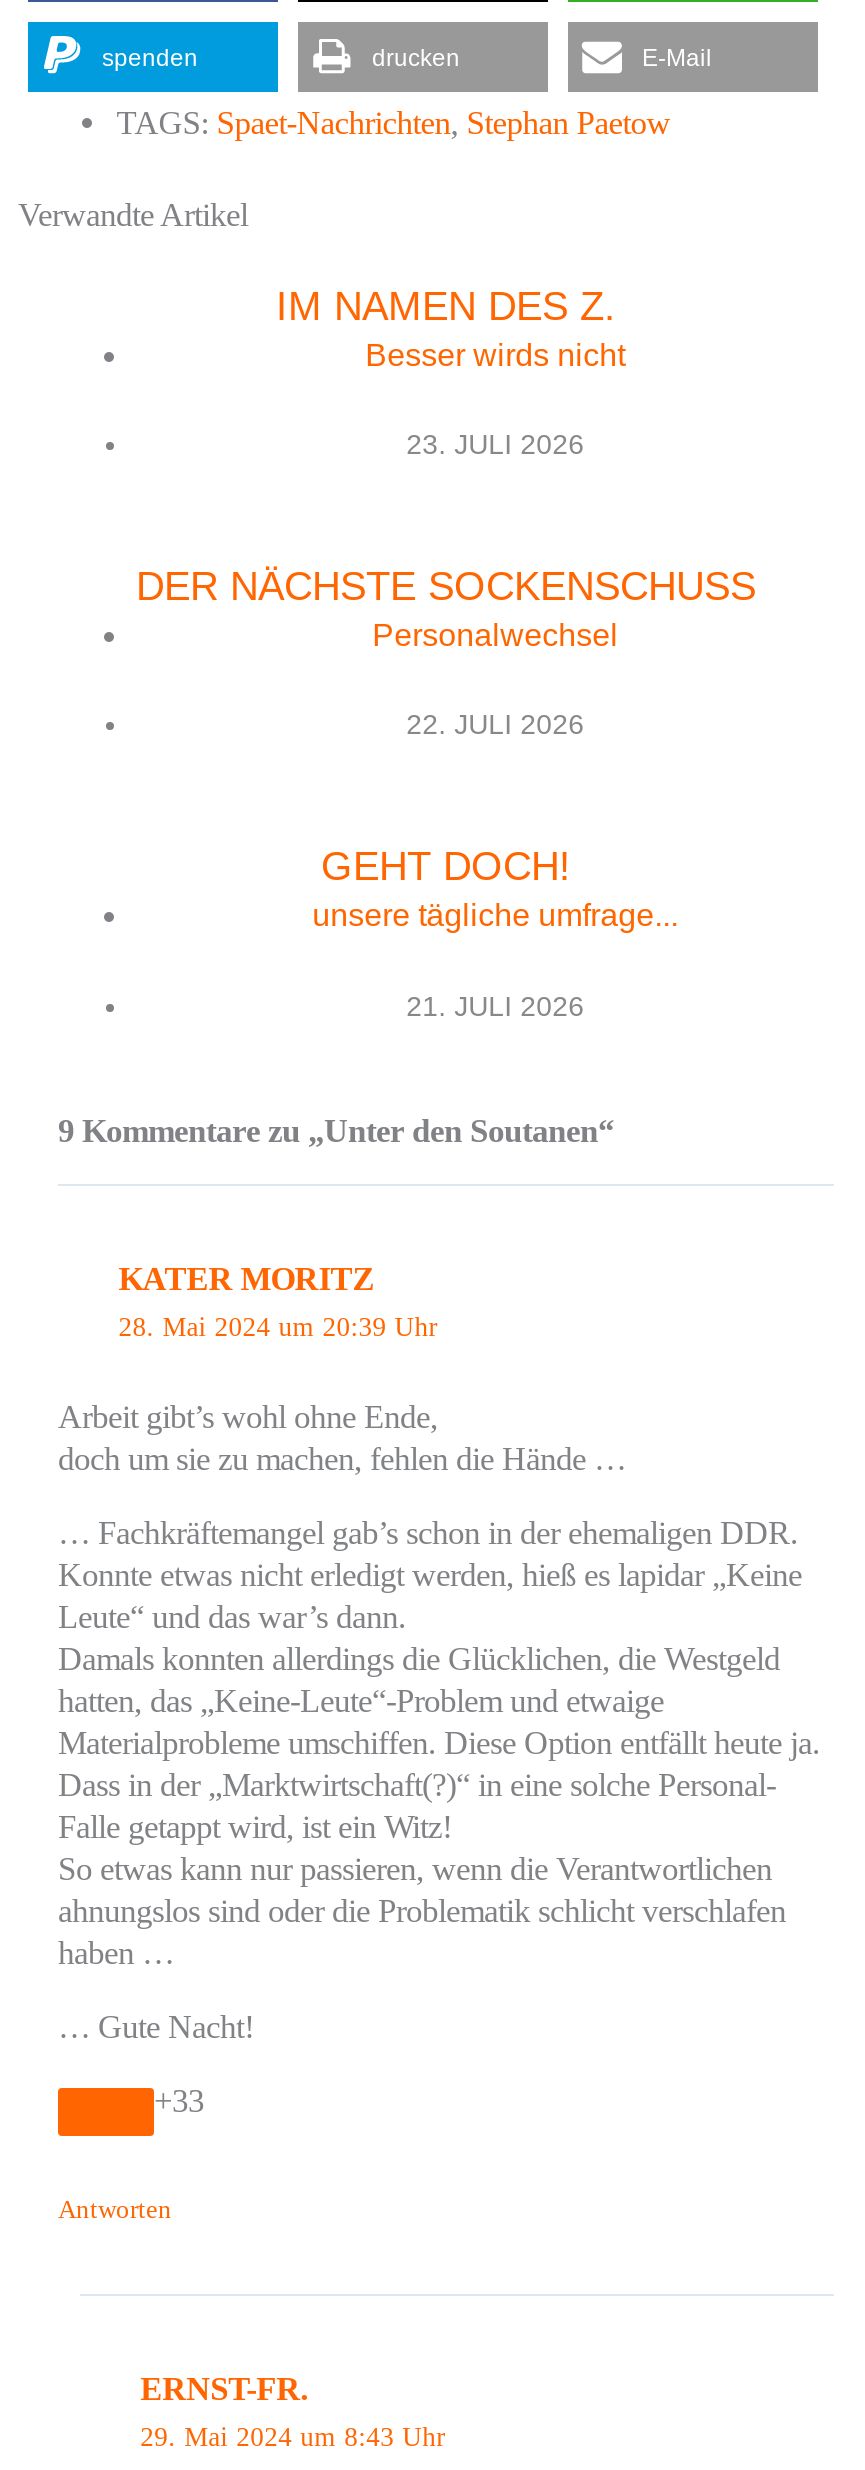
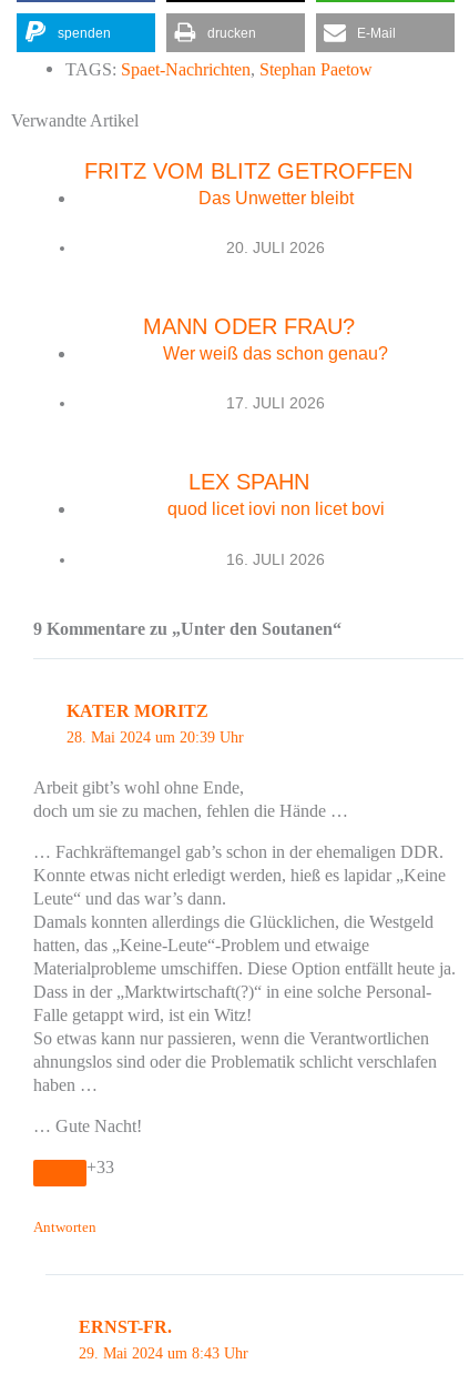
[276,283,625,371] IM NAMEN DES Z. | Besser wirds nicht -> [84,158,412,207] FRITZ VOM BLITZ GETROFFEN | Das Unwetter bleibt
[406,428,584,460] 23. JULI 2026 -> [226,239,325,256] 20. JULI 2026
[136,563,756,651] DER NÄCHSTE SOCKENSCHUSS | Personalwechsel -> [142,314,388,363] MANN ODER FRAU? | Wer weiß das schon genau?
[406,709,584,741] 22. JULI 2026 -> [226,394,325,412] 17. JULI 2026
[312,844,678,932] GEHT DOCH! | unsere tägliche umfrage... -> [167,469,384,518] LEX SPAHN | quod licet iovi non licet bovi
[406,989,584,1021] 21. JULI 2026 -> [226,550,325,568] 16. JULI 2026

